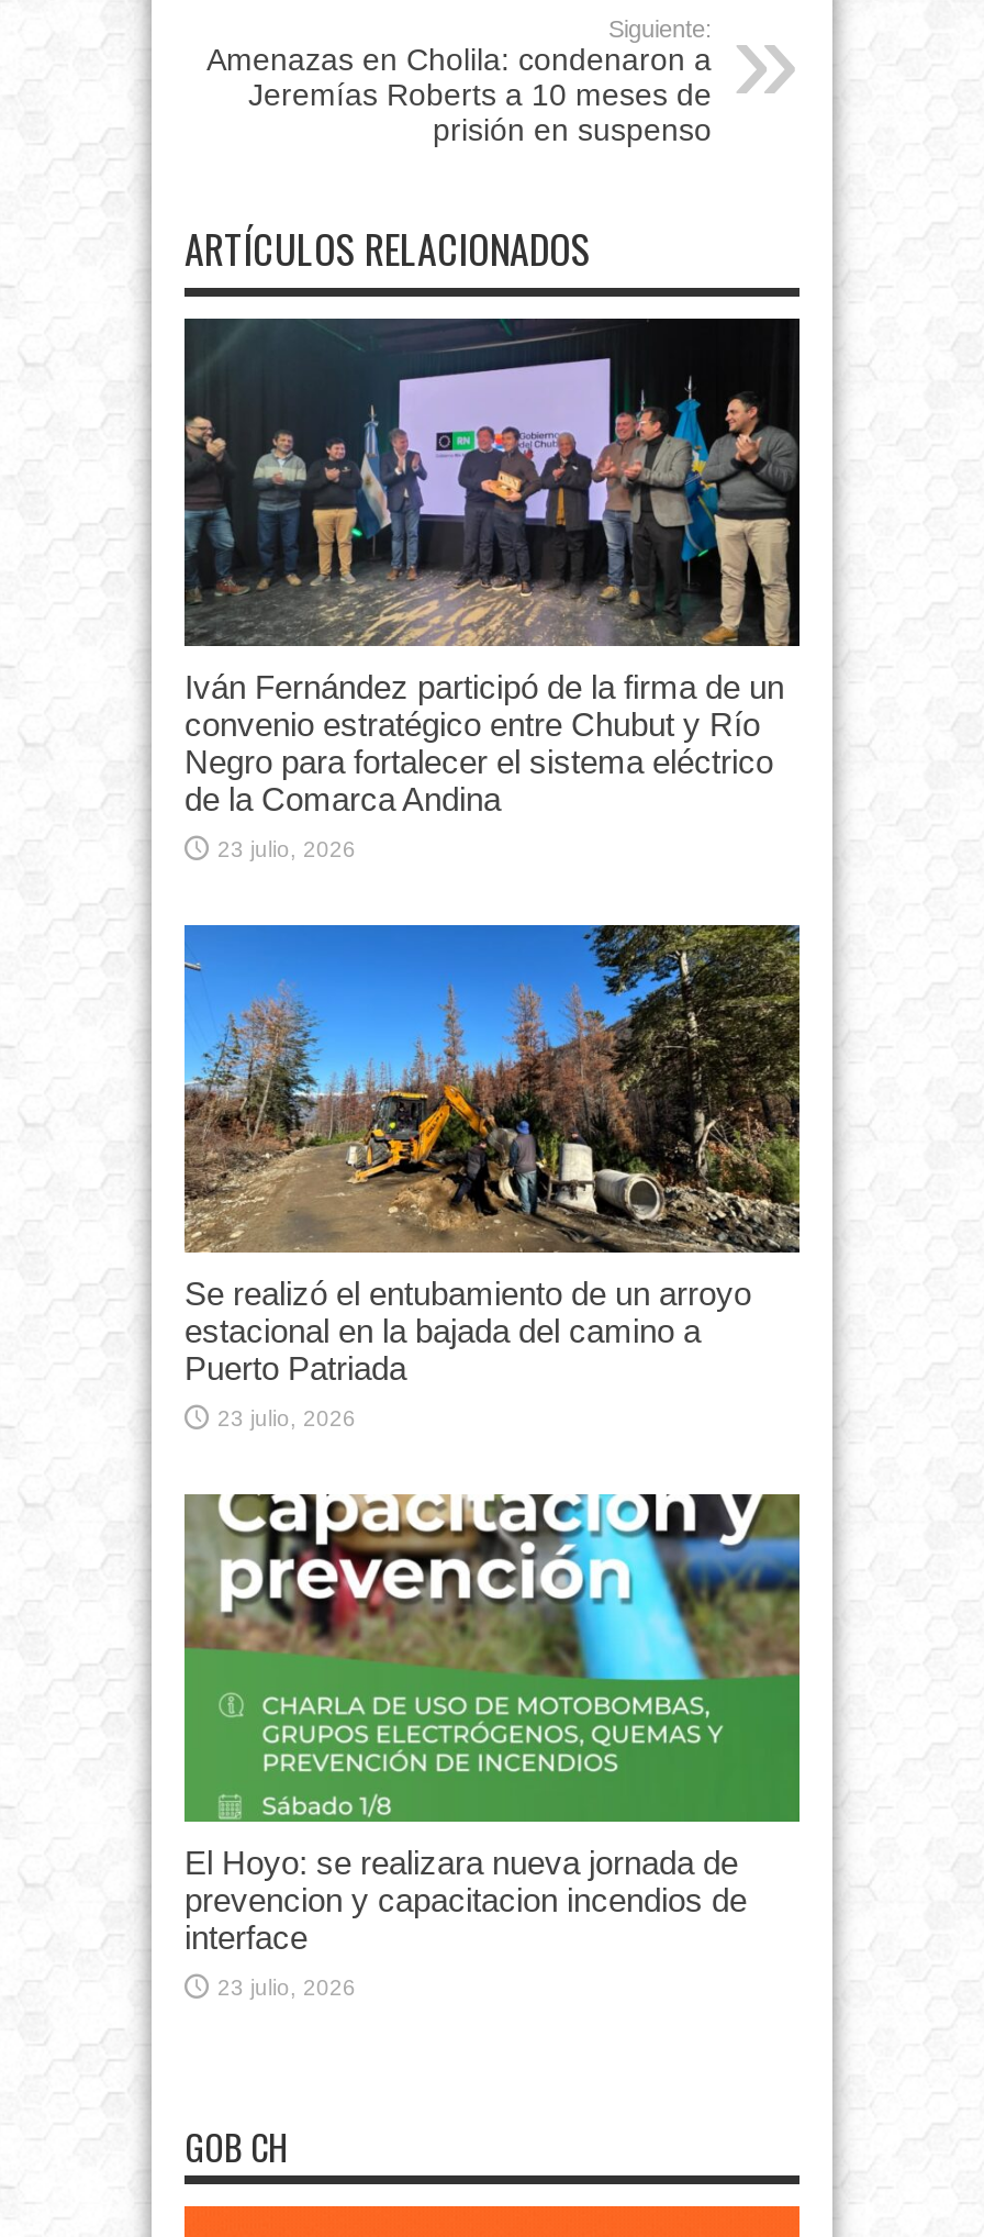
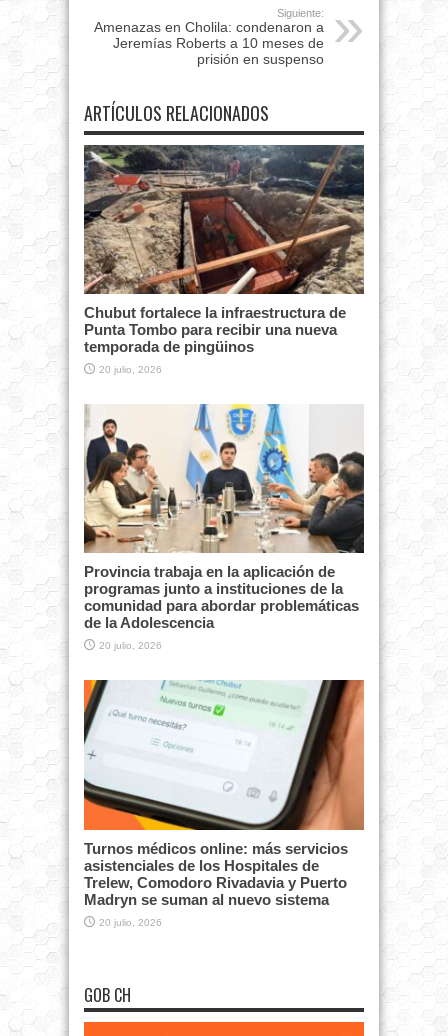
[185,316,802,817] [image] | Iván Fernández participó de la firma de un | convenio estratégico entre Chubut y Río | Negro para fortalecer el sistema eléctrico | de la Comarca Andina -> [83,144,365,355] [image] | Chubut fortalece la infraestructura de | Punta Tombo para recibir una nueva | temporada de pingüinos
[217,836,356,861] 23 julio, 2026 -> [99,364,162,375] 20 julio, 2026
[182,888,802,1386] [image] | Se realizó el entubamiento de un arroyo | estacional en la bajada del camino a | Puerto Patriada -> [83,403,364,631] [image] | Provincia trabaja en la aplicación de | programas junto a instituciones de la | comunidad para abordar problemáticas | de la Adolescencia
[217,1405,356,1430] 23 julio, 2026 -> [99,640,162,651] 20 julio, 2026
[182,1492,802,1955] [image] | El Hoyo: se realizara nueva jornada de | prevencion y capacitacion incendios de | interface -> [83,679,365,907] [image] | Turnos médicos online: más servicios | asistenciales de los Hospitales de | Trelew, Comodoro Rivadavia y Puerto | Madryn se suman al nuevo sistema
[217,1975,356,1999] 23 julio, 2026 -> [99,916,162,927] 20 julio, 2026

